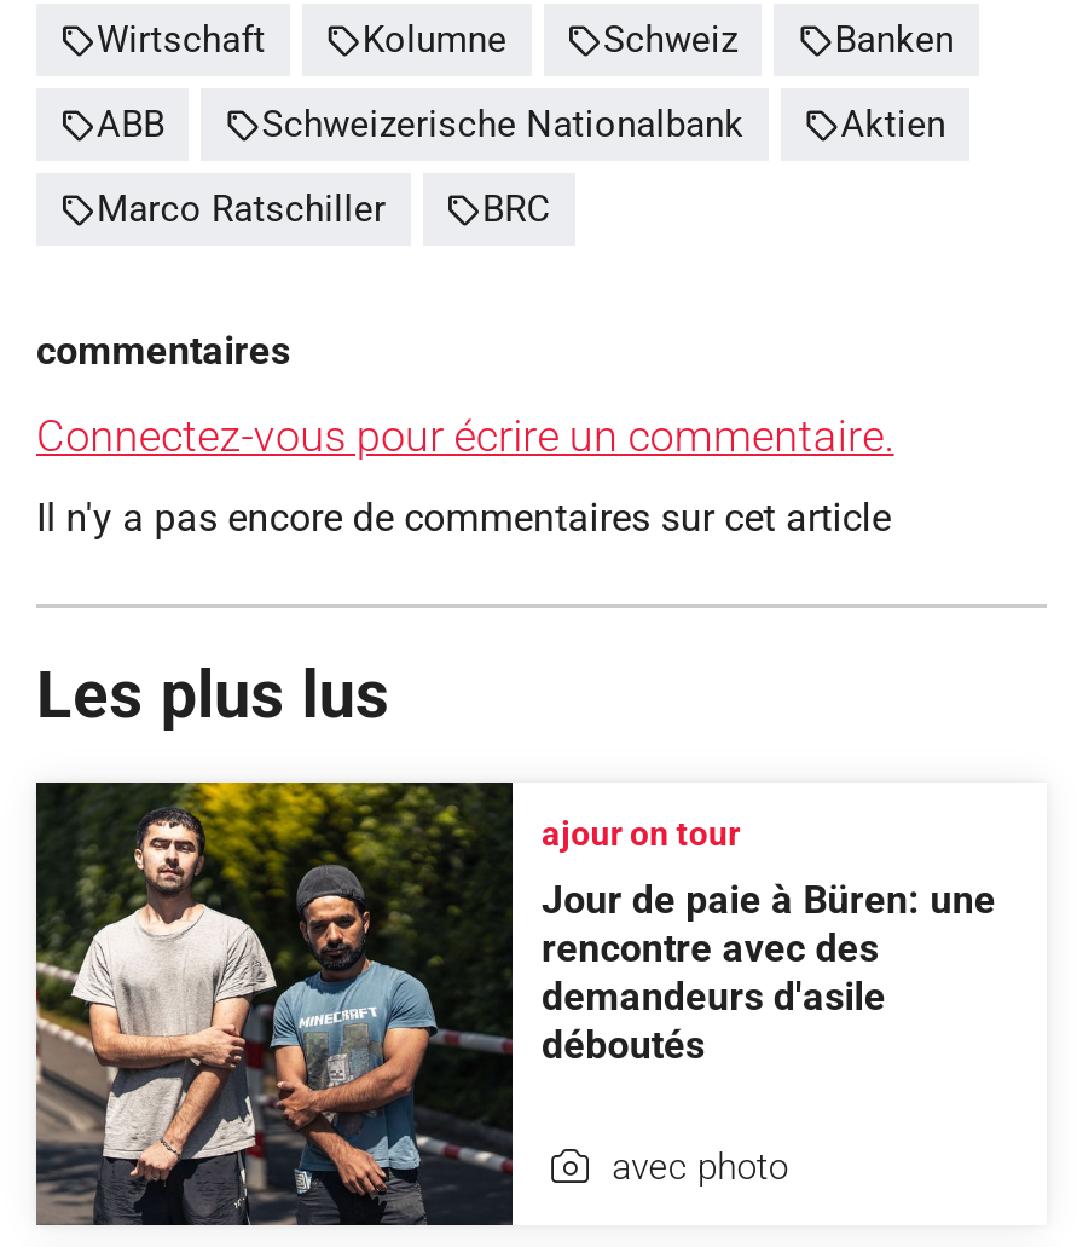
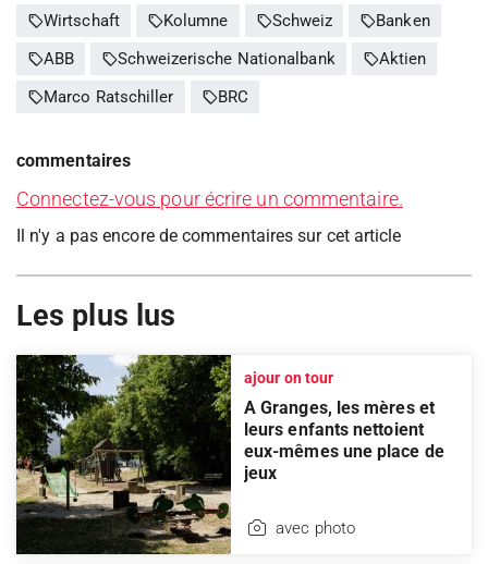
[34,780,996,1228] [image] | Jour de paie à Büren: une | rencontre avec des | demandeurs d'asile | déboutés -> [15,355,444,555] [image] | A Granges, les mères et | leurs enfants nettoient | eux-mêmes une place de | jeux

